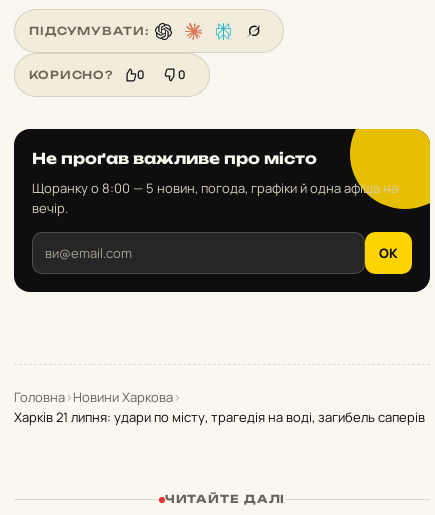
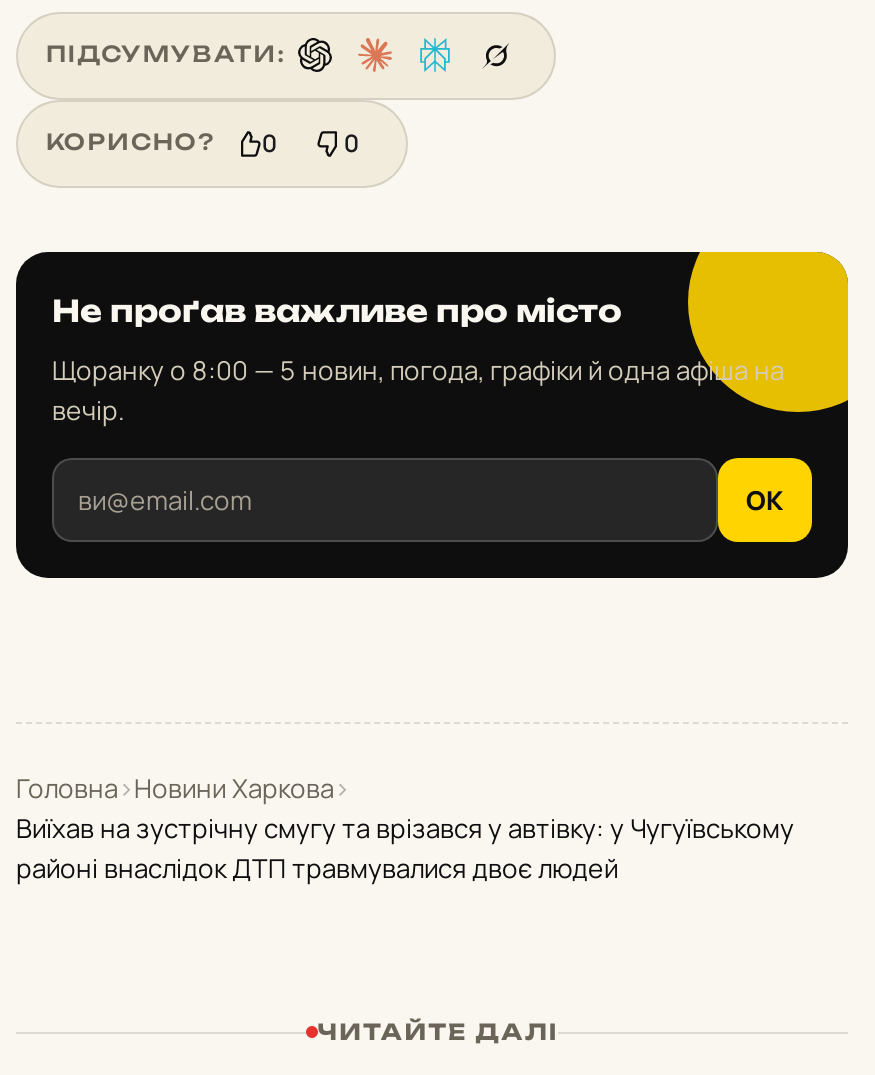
[14,408,425,426] Харків 21 липня: удари по місту, трагедія на воді, загибель саперів -> [16,810,794,886] Виїхав на зустрічну смугу та врізався у автівку: у Чугуївському | районі внаслідок ДТП травмувалися двоє людей

